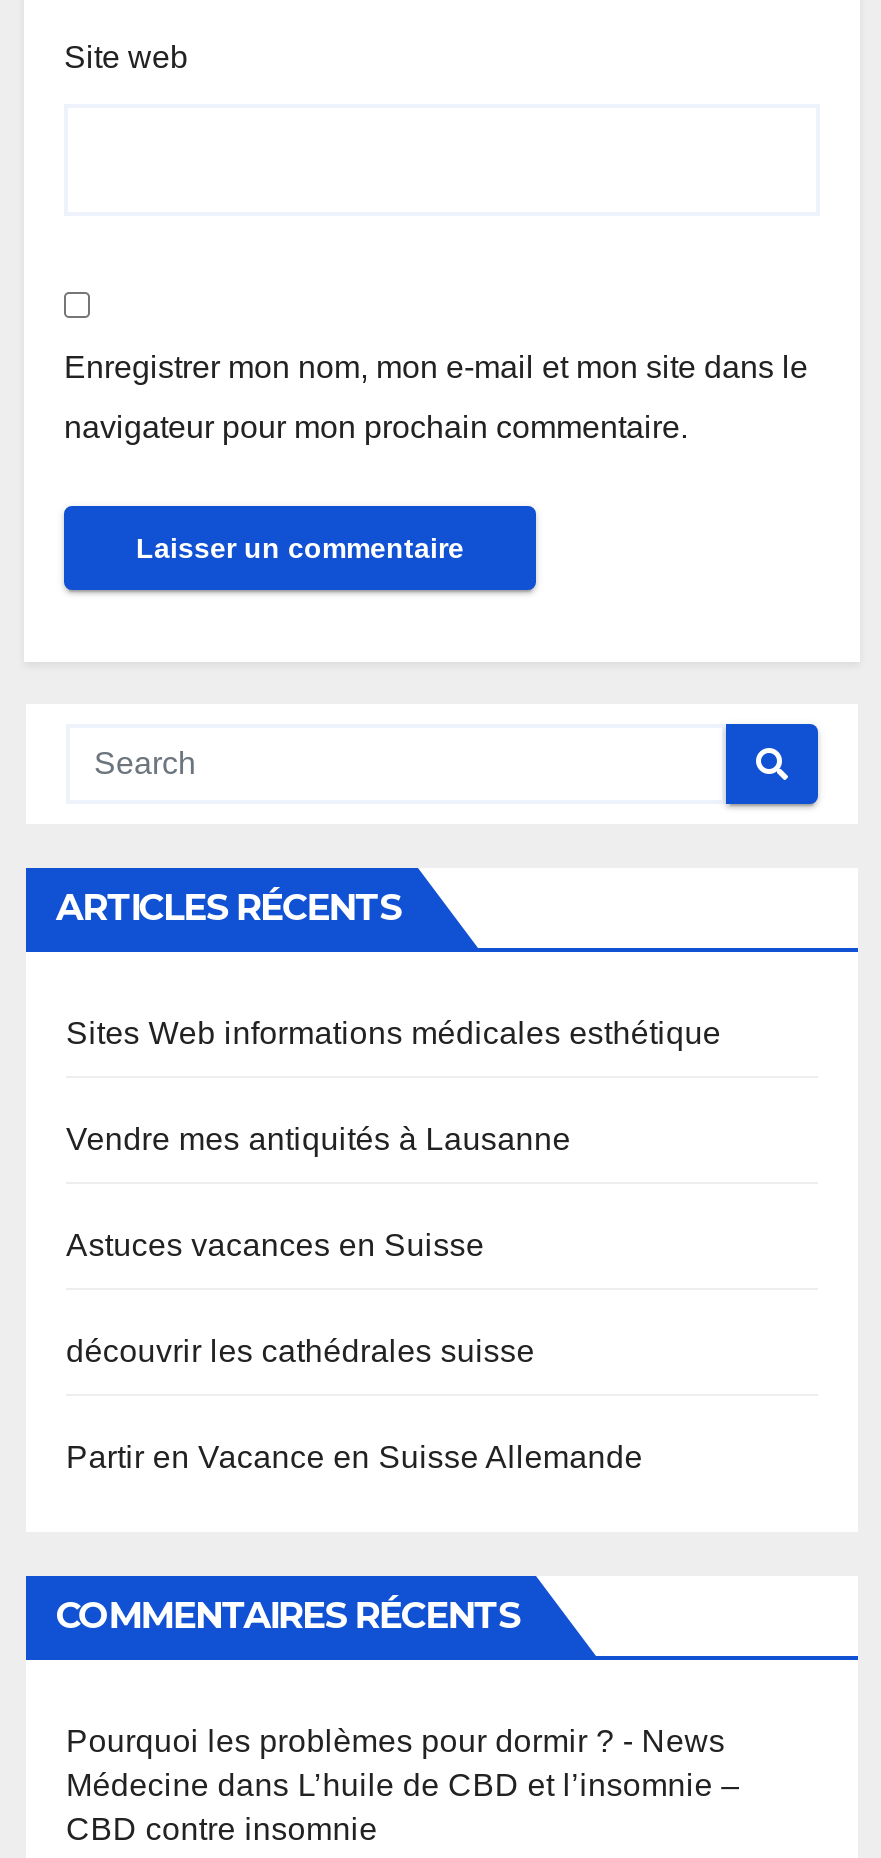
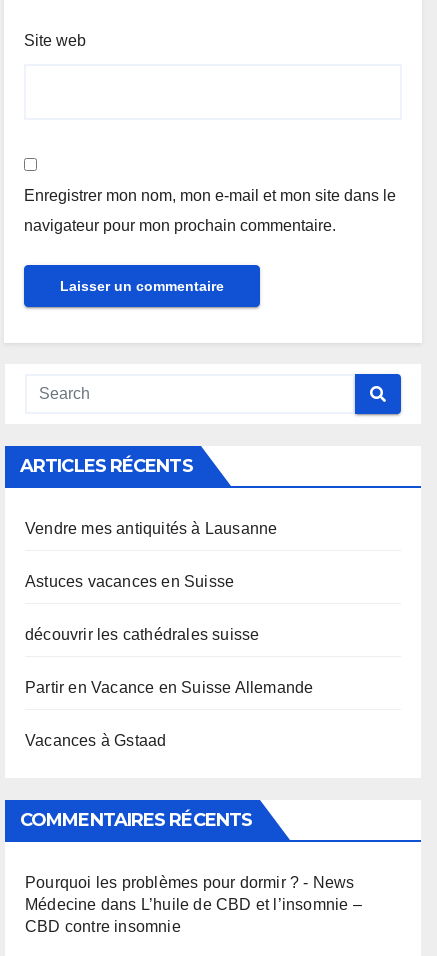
[66,1016,721,1050] Sites Web informations médicales esthétique -> none
moved [66,1122,643,1474] -> [25,520,313,696]: Vendre mes antiquités à Lausanne | Astuces vacances en Suisse | découvrir les cathédrales suisse | Partir en Vacance en Suisse Allemande
none -> [25,732,166,749] Vacances à Gstaad

